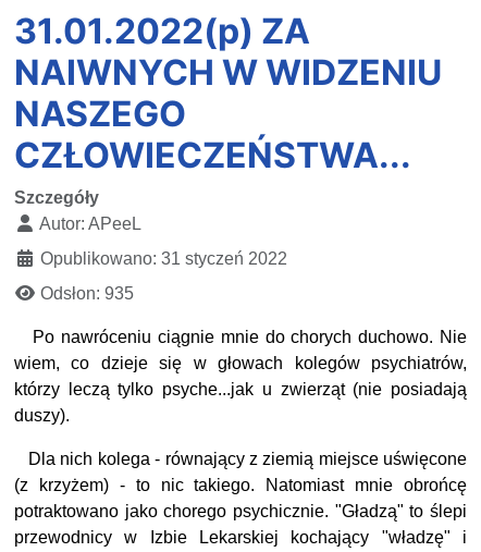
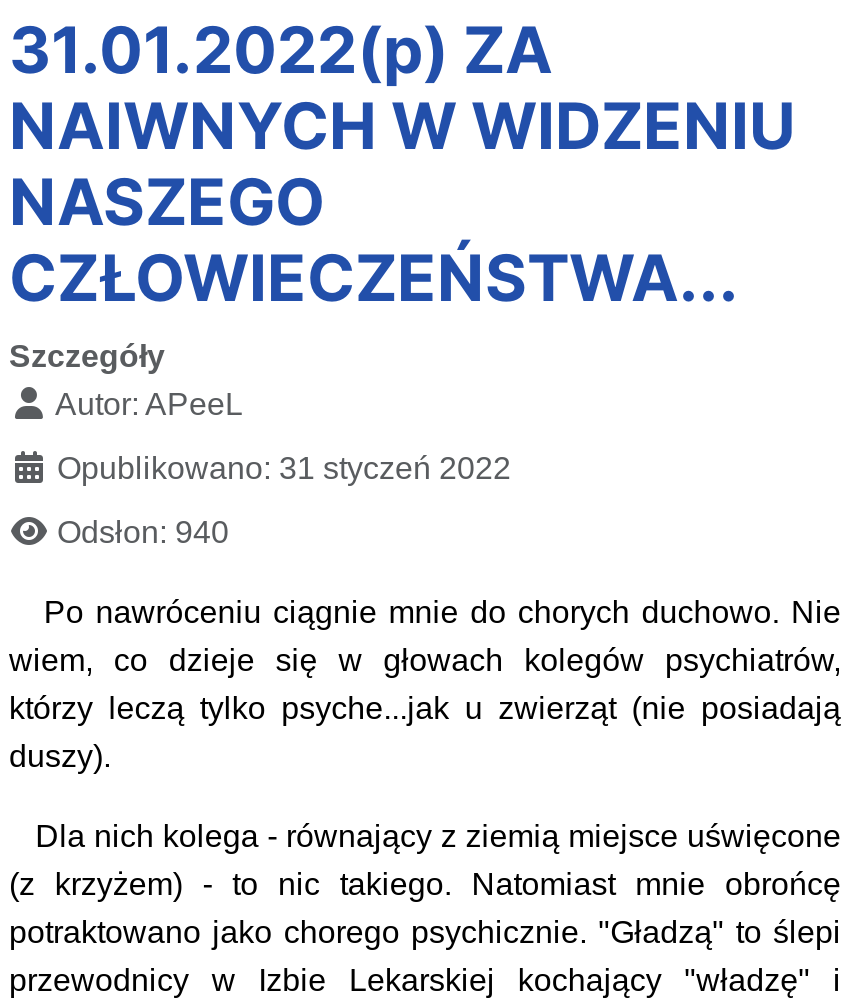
[40,284,134,303] Odsłon: 935 -> [57,515,229,549] Odsłon: 940

